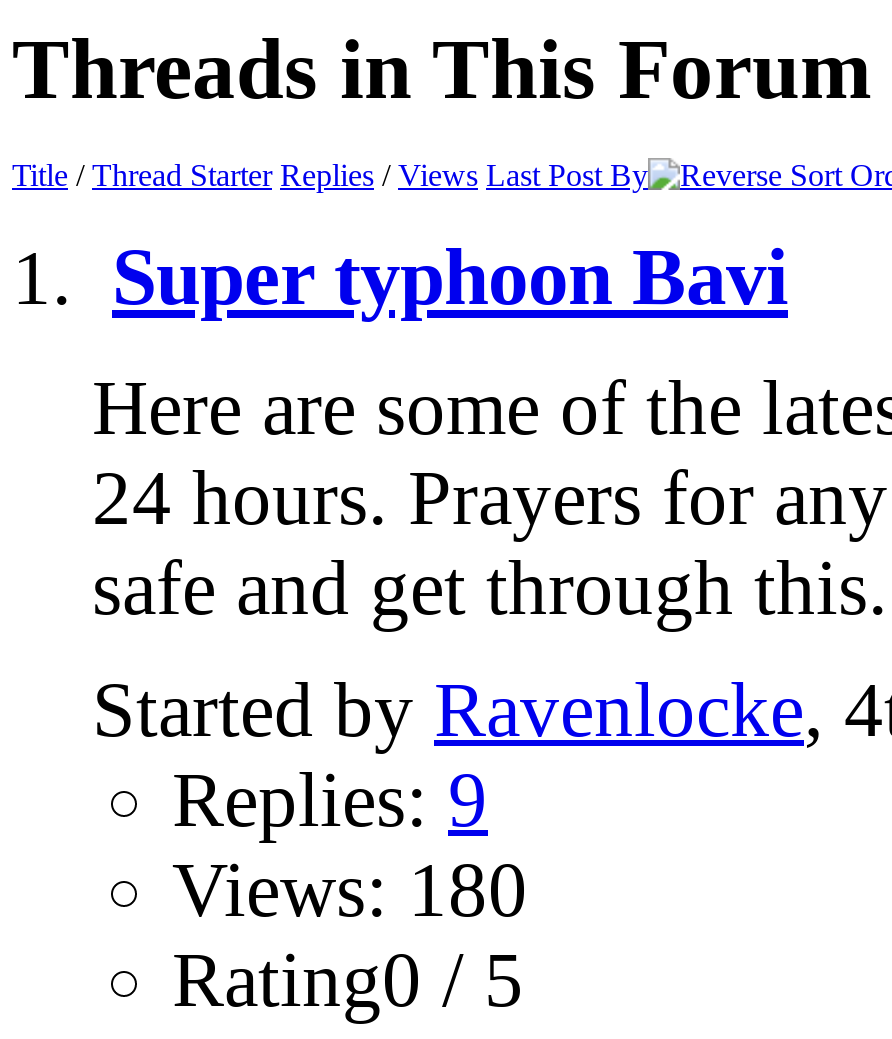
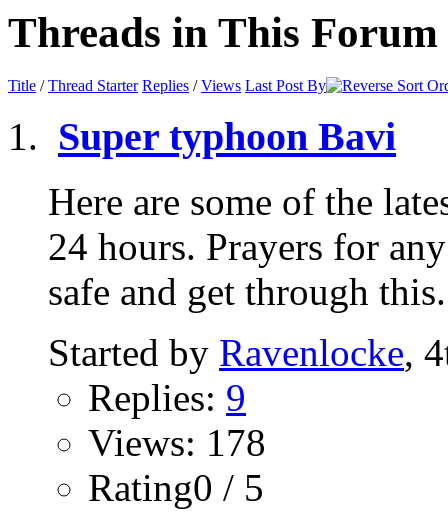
[172,846,528,932] Views: 180 -> [88,421,266,464] Views: 178

